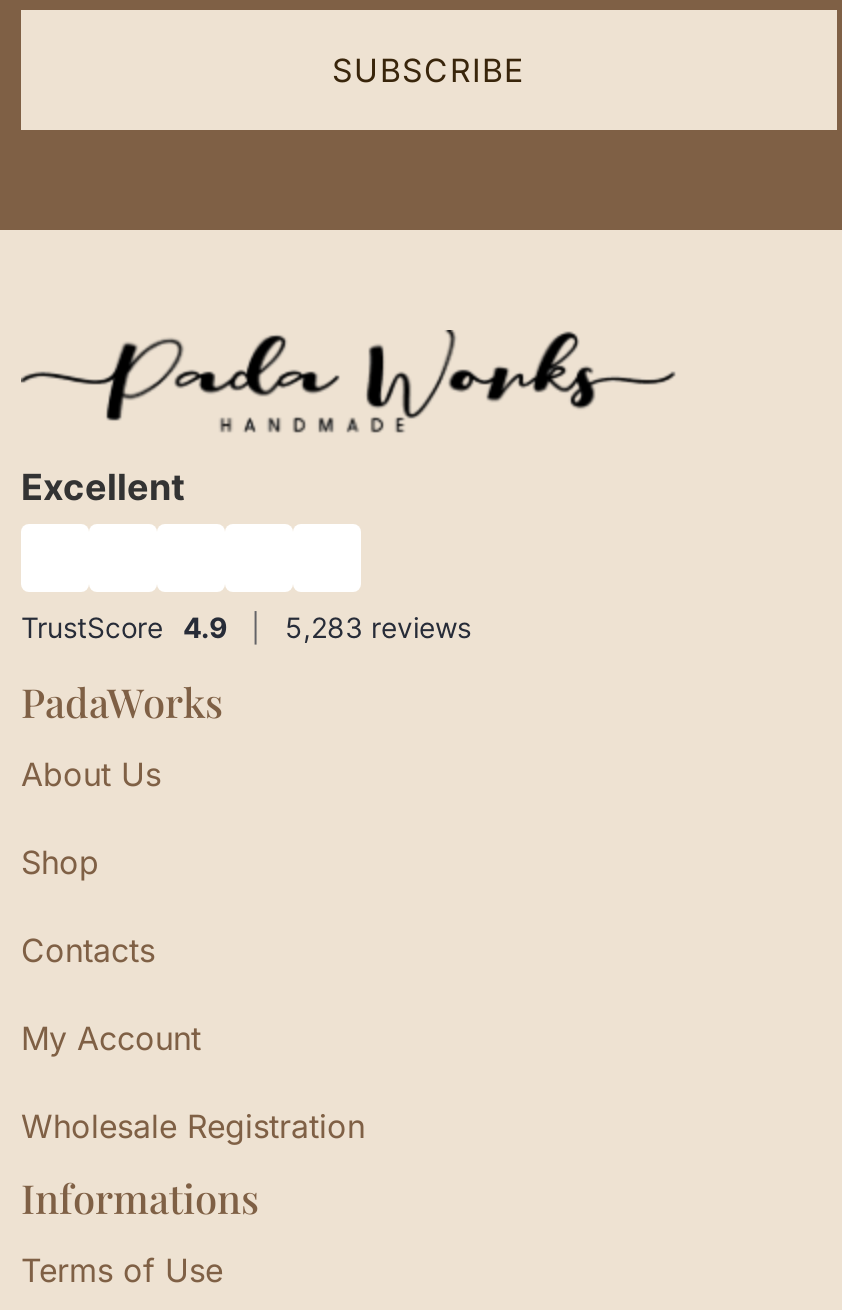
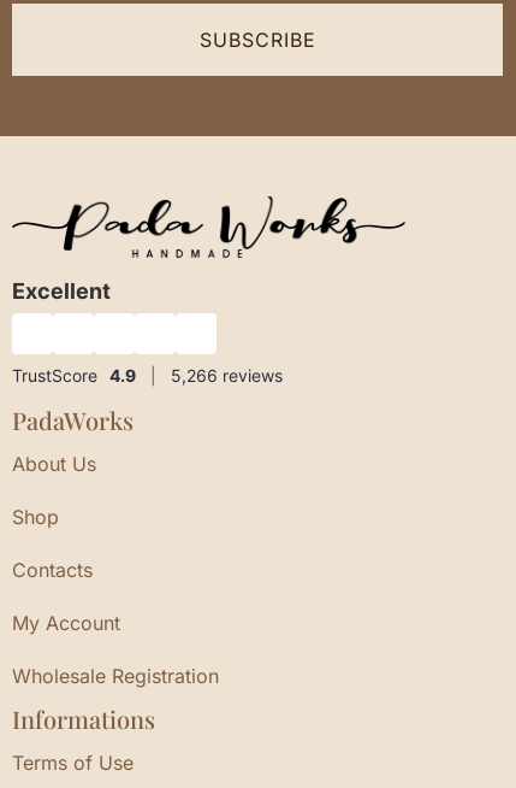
[285,609,471,643] 5,283 reviews -> [171,365,283,385] 5,266 reviews

